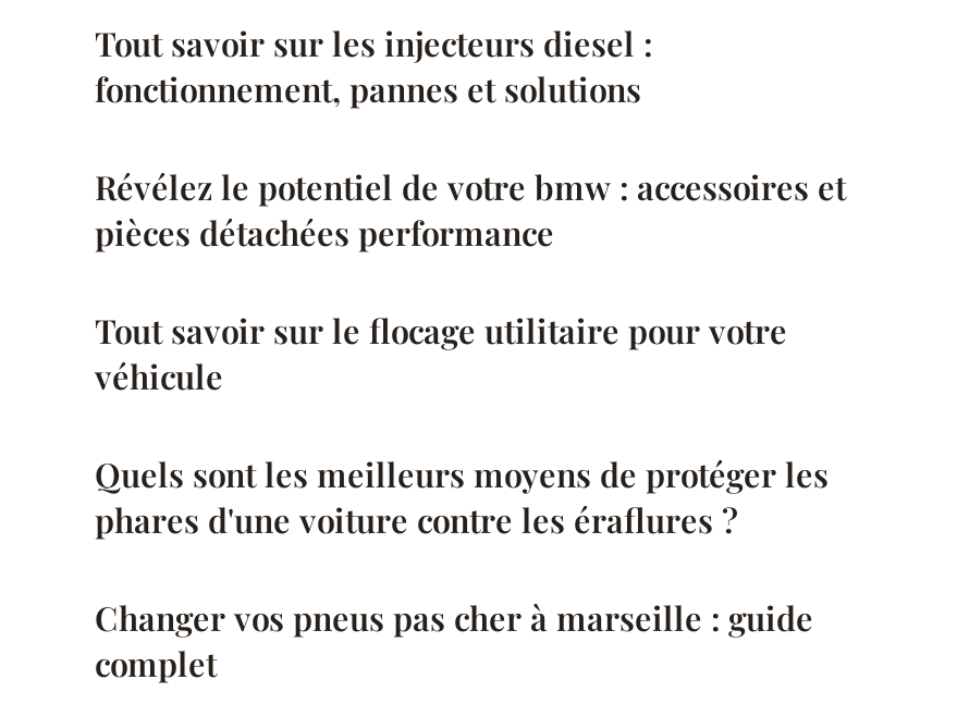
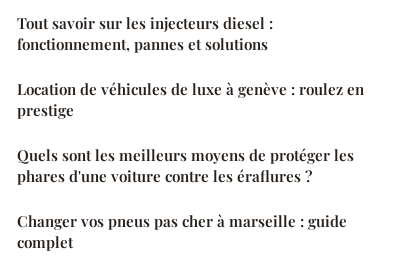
[95,165,846,398] Révélez le potentiel de votre bmw : accessoires et | pièces détachées performance | Tout savoir sur le flocage utilitaire pour votre | véhicule -> [17,79,364,120] Location de véhicules de luxe à genève : roulez en | prestige

